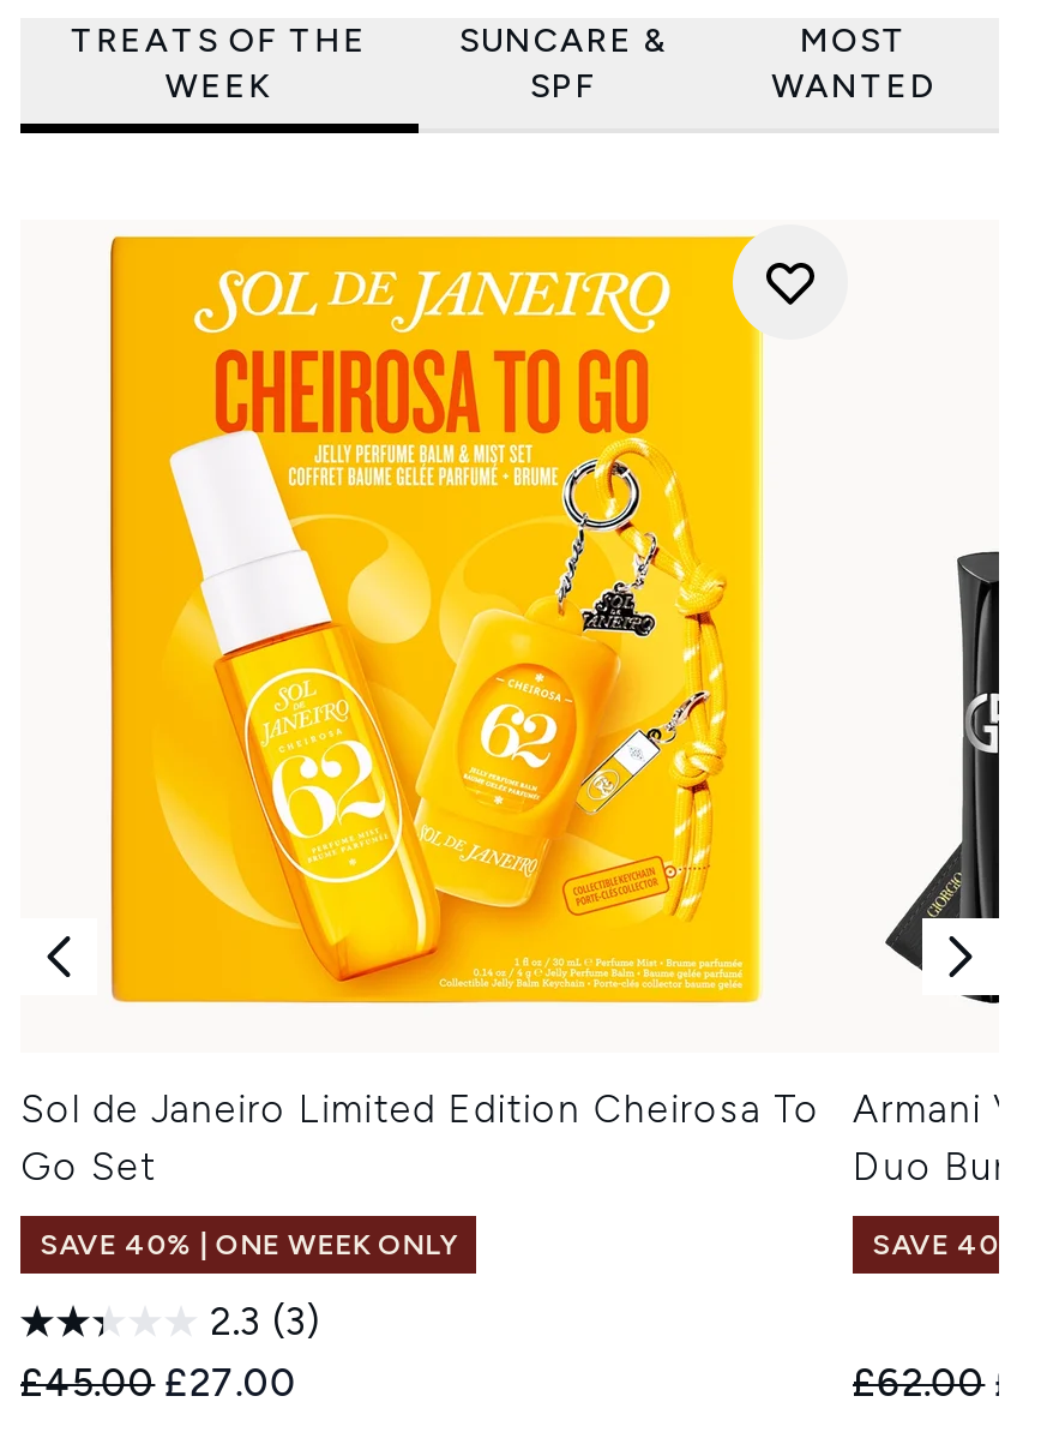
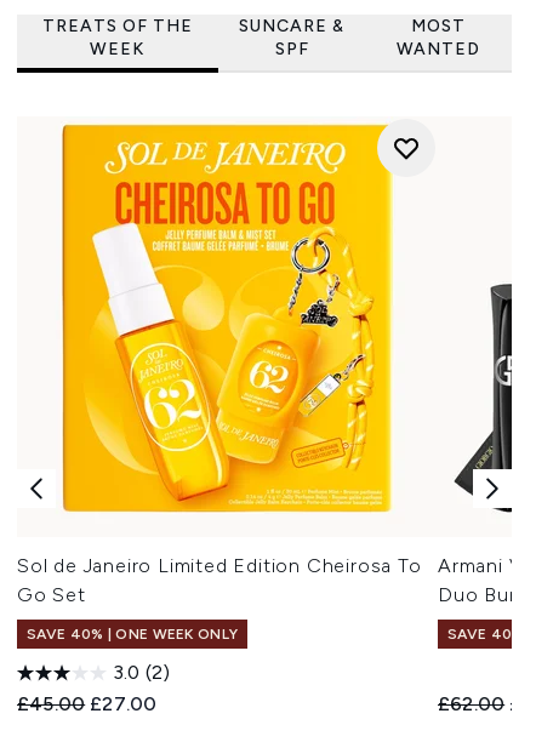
[210,1298,320,1343] 2.3 (3) -> [113,661,170,684] 3.0 (2)

